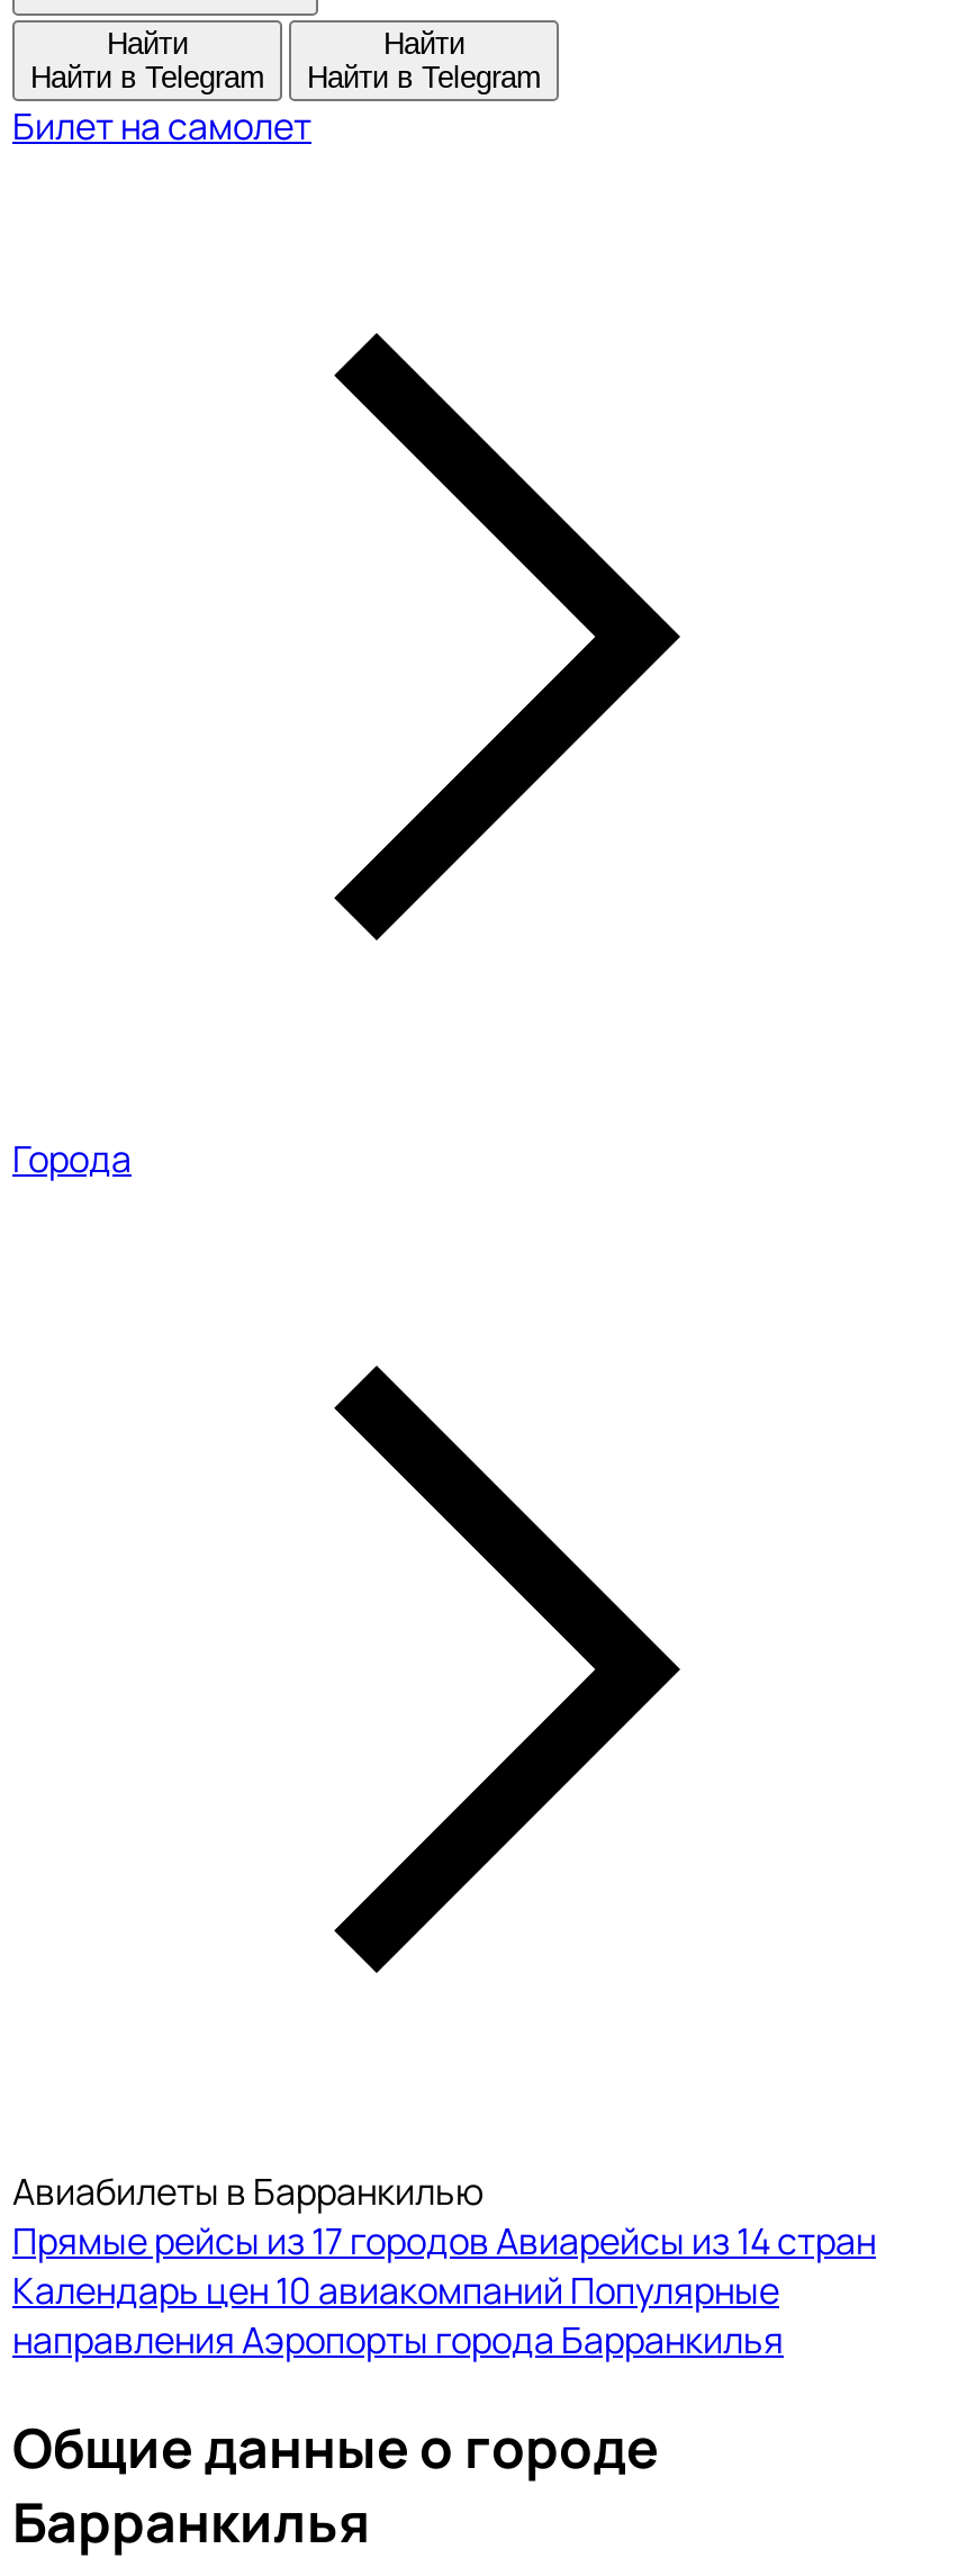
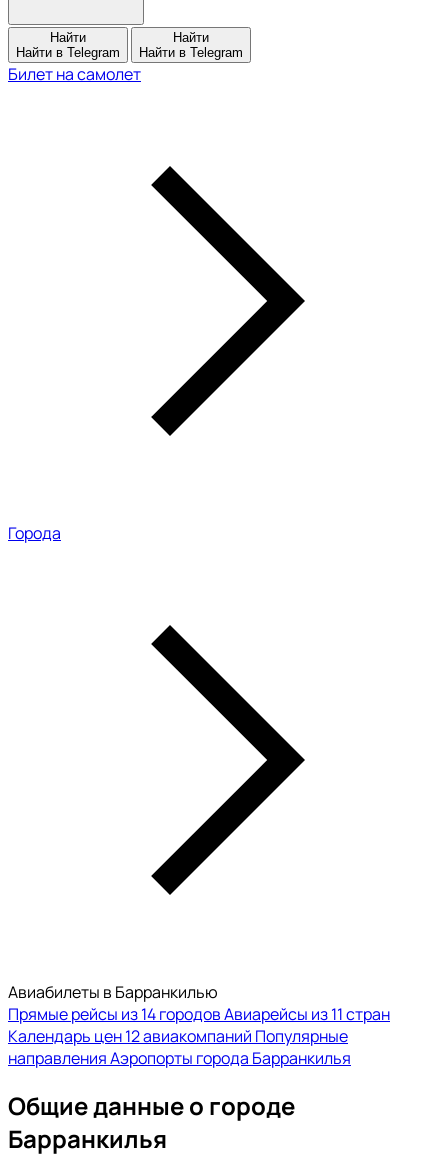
[12,2216,876,2266] Прямые рейсы из 17 городов Авиарейсы из 14 стран -> [8,1003,390,1025] Прямые рейсы из 14 городов Авиарейсы из 11 стран
[12,2266,779,2315] Календарь цен 10 авиакомпаний Популярные -> [8,1025,348,1047] Календарь цен 12 авиакомпаний Популярные

